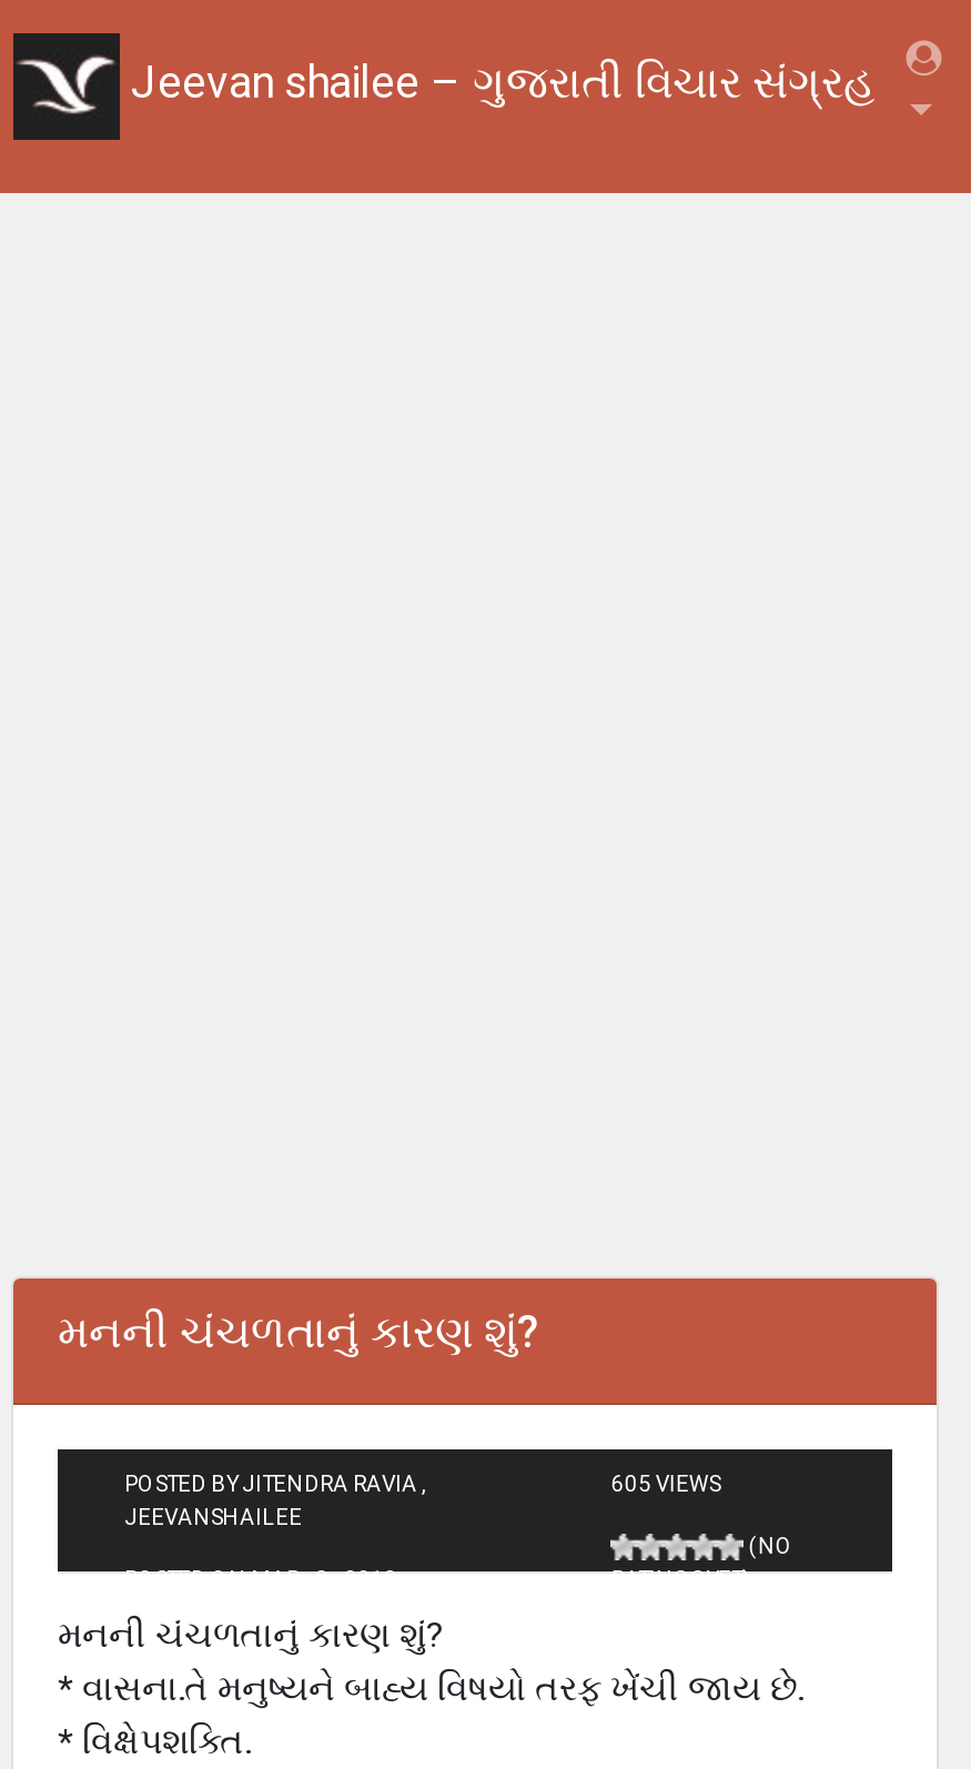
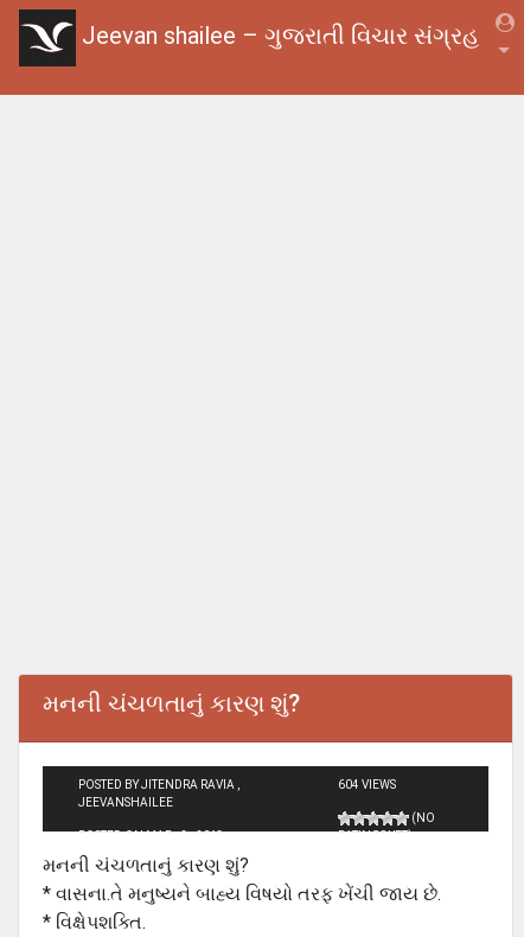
[611,1472,720,1496] 605 VIEWS -> [338,778,396,791] 604 VIEWS

